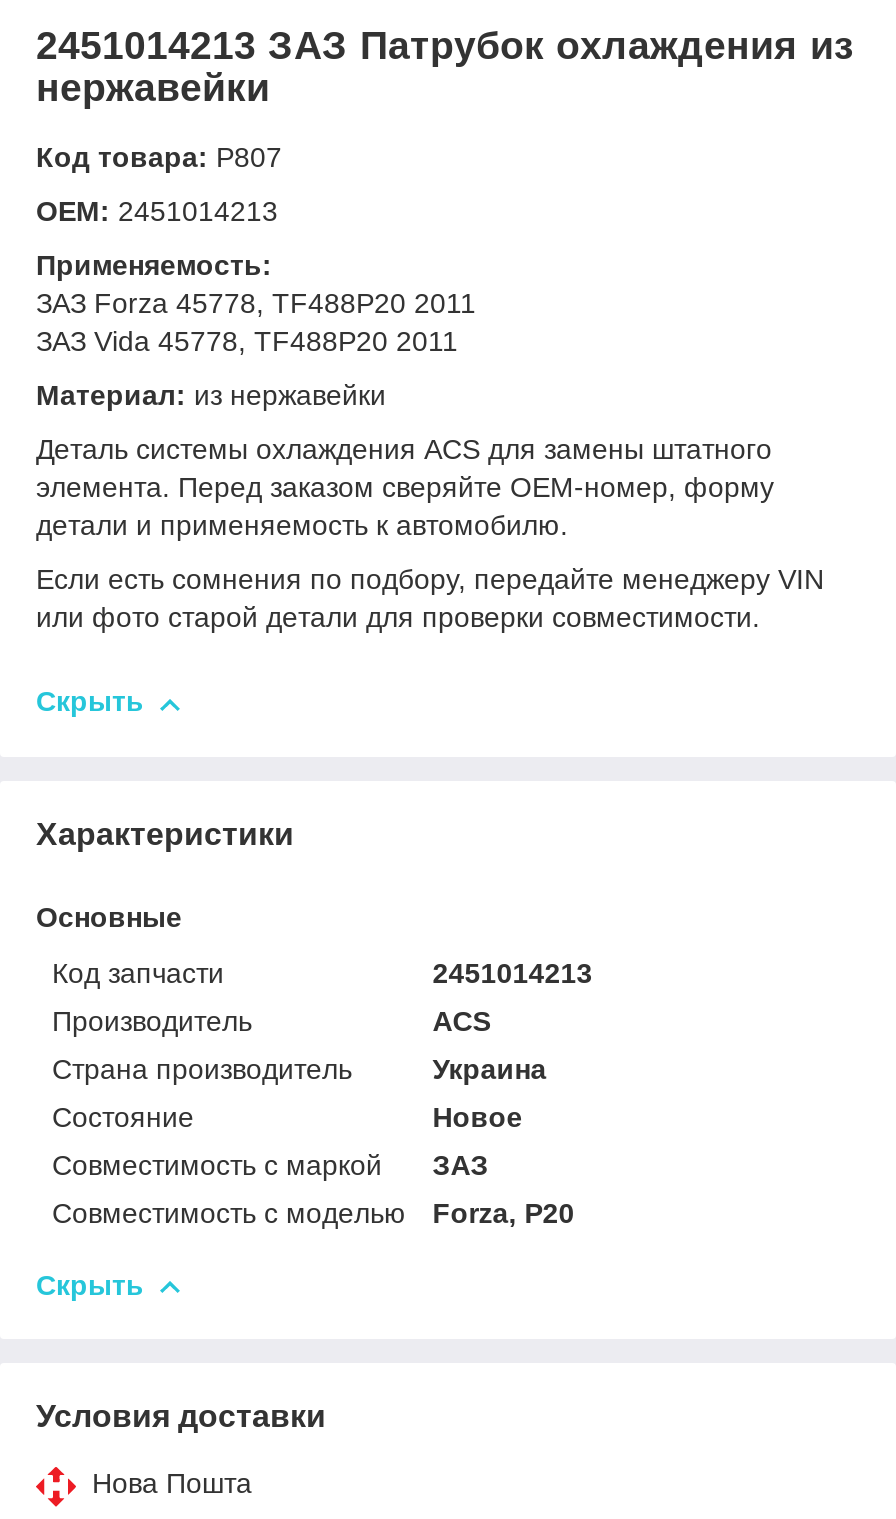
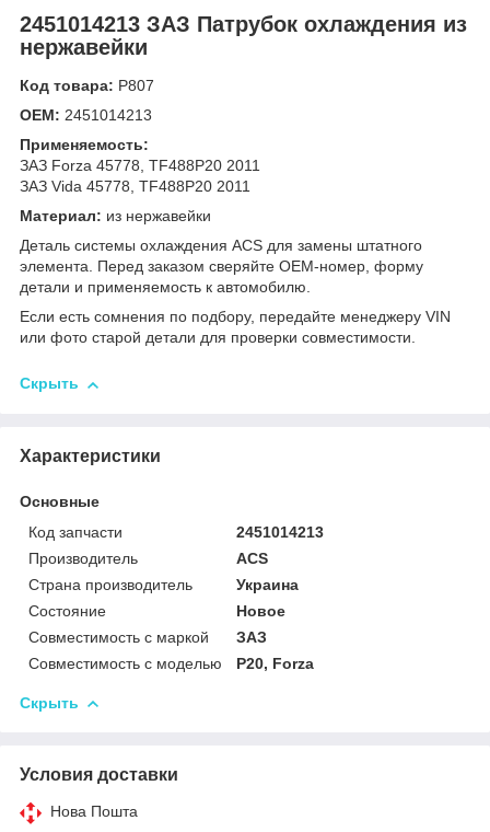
[52,1197,574,1229] Совместимость с моделью Forza, P20 -> [28,654,314,672] Совместимость с моделью P20, Forza

